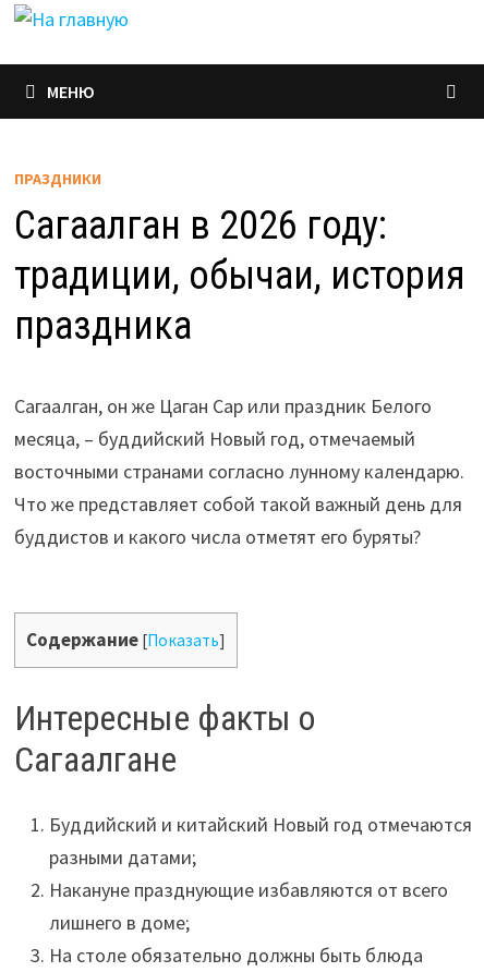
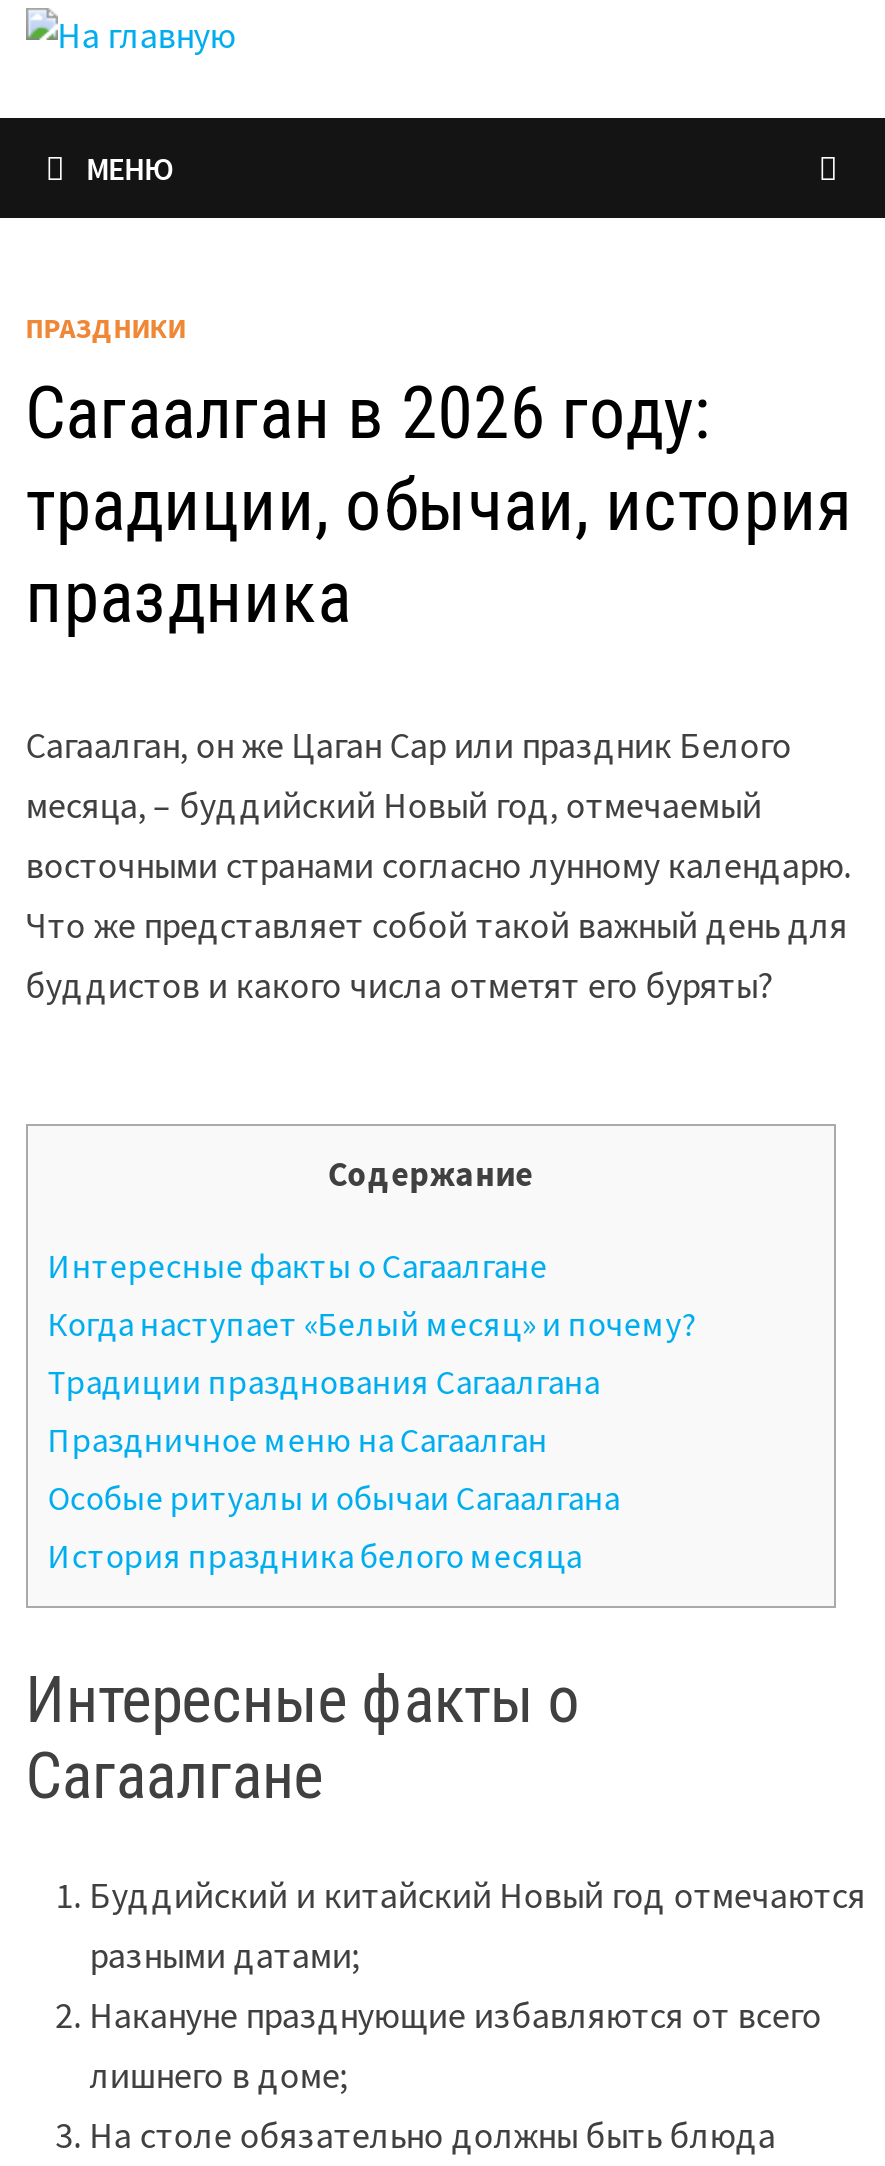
[26,628,225,652] Содержание [Показать] -> [48,1152,698,1578] Содержание | Интересные факты о Сагаалгане | Когда наступает «Белый месяц» и почему? | Традиции празднования Сагаалгана | Праздничное меню на Сагаалган | Особые ритуалы и обычаи Сагаалгана | История праздника белого месяца

